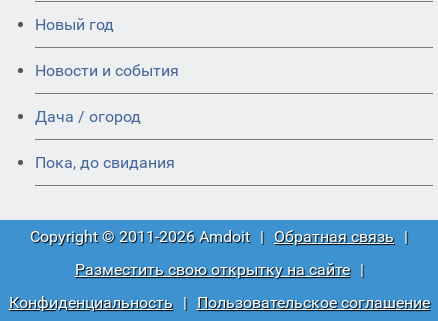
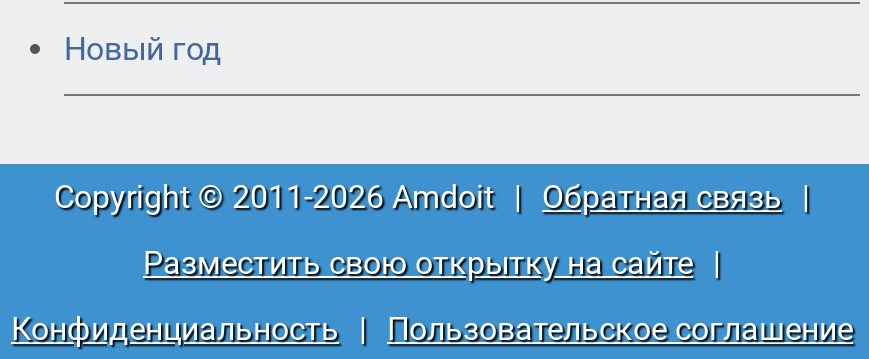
[35,61,179,172] Новости и события | Дача / огород | Пока, до свидания -> none

